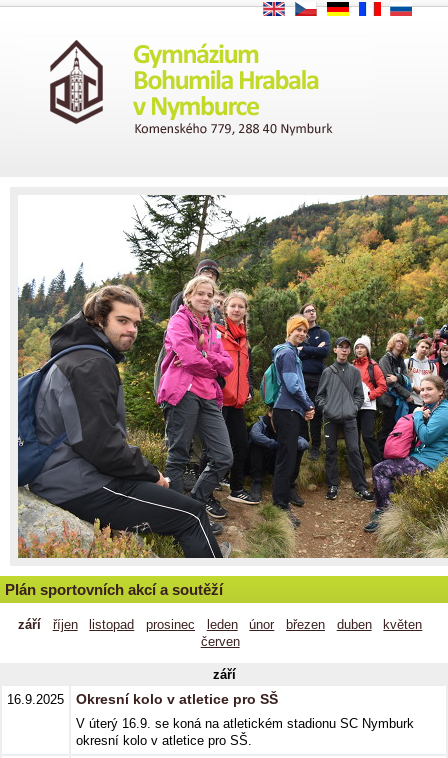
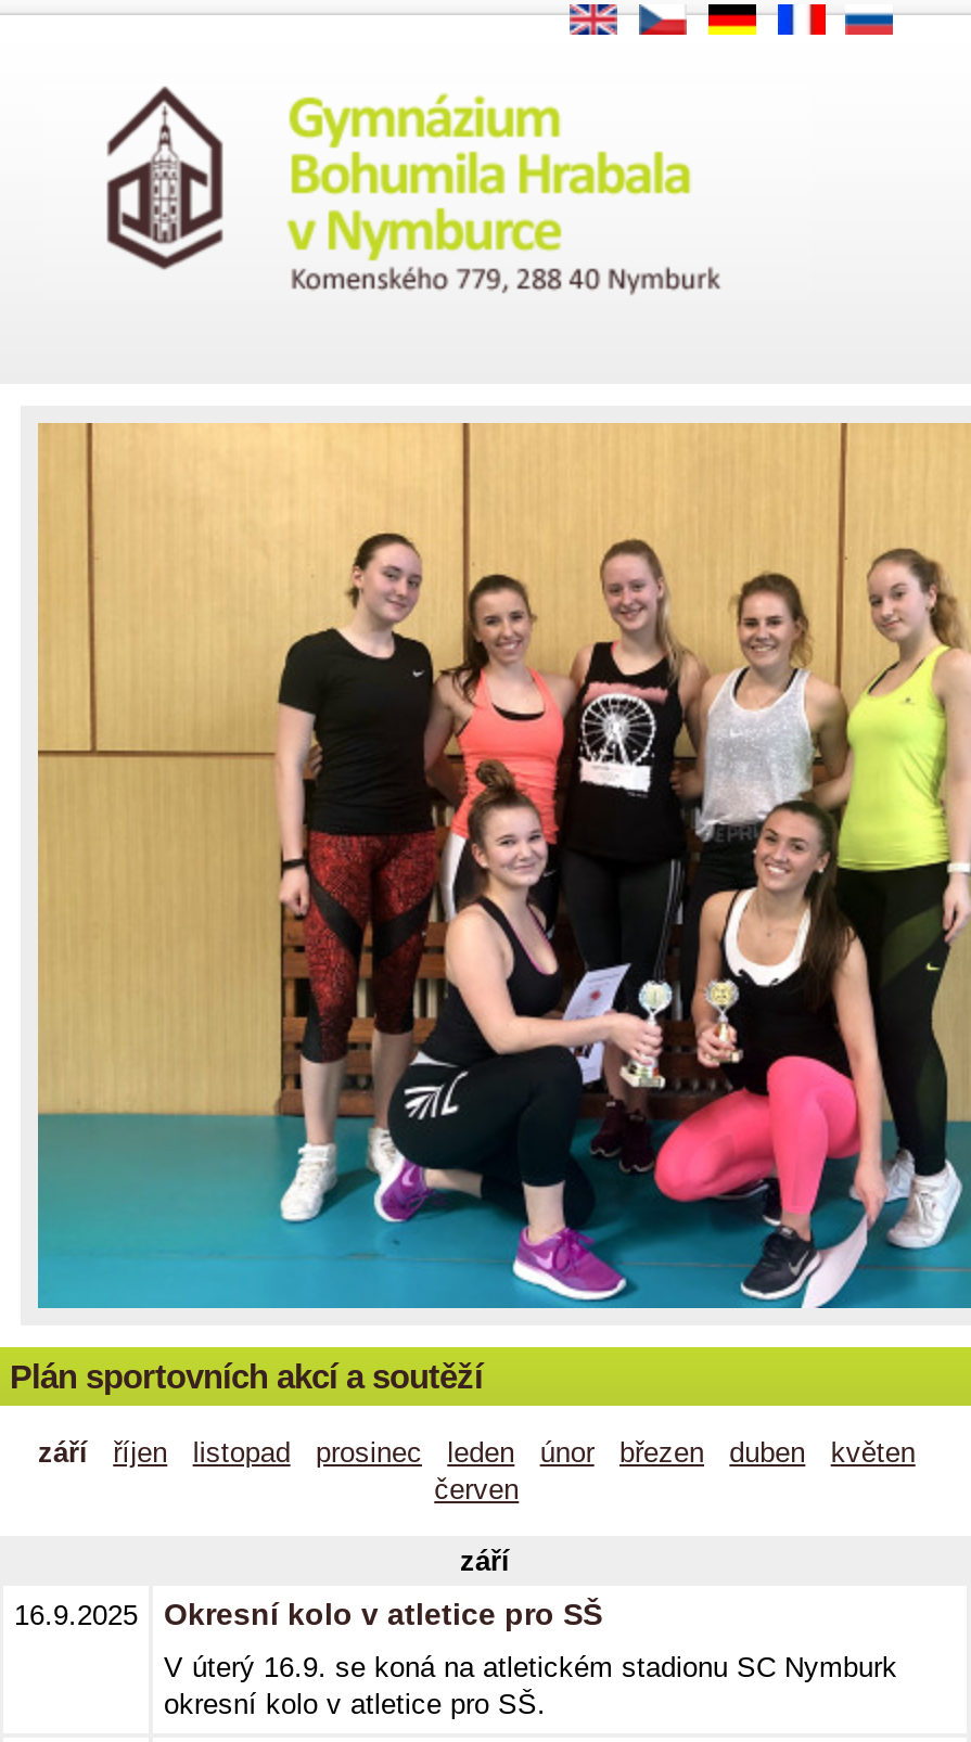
[17,194,445,559] [image] -> [36,421,964,1310] [image]

